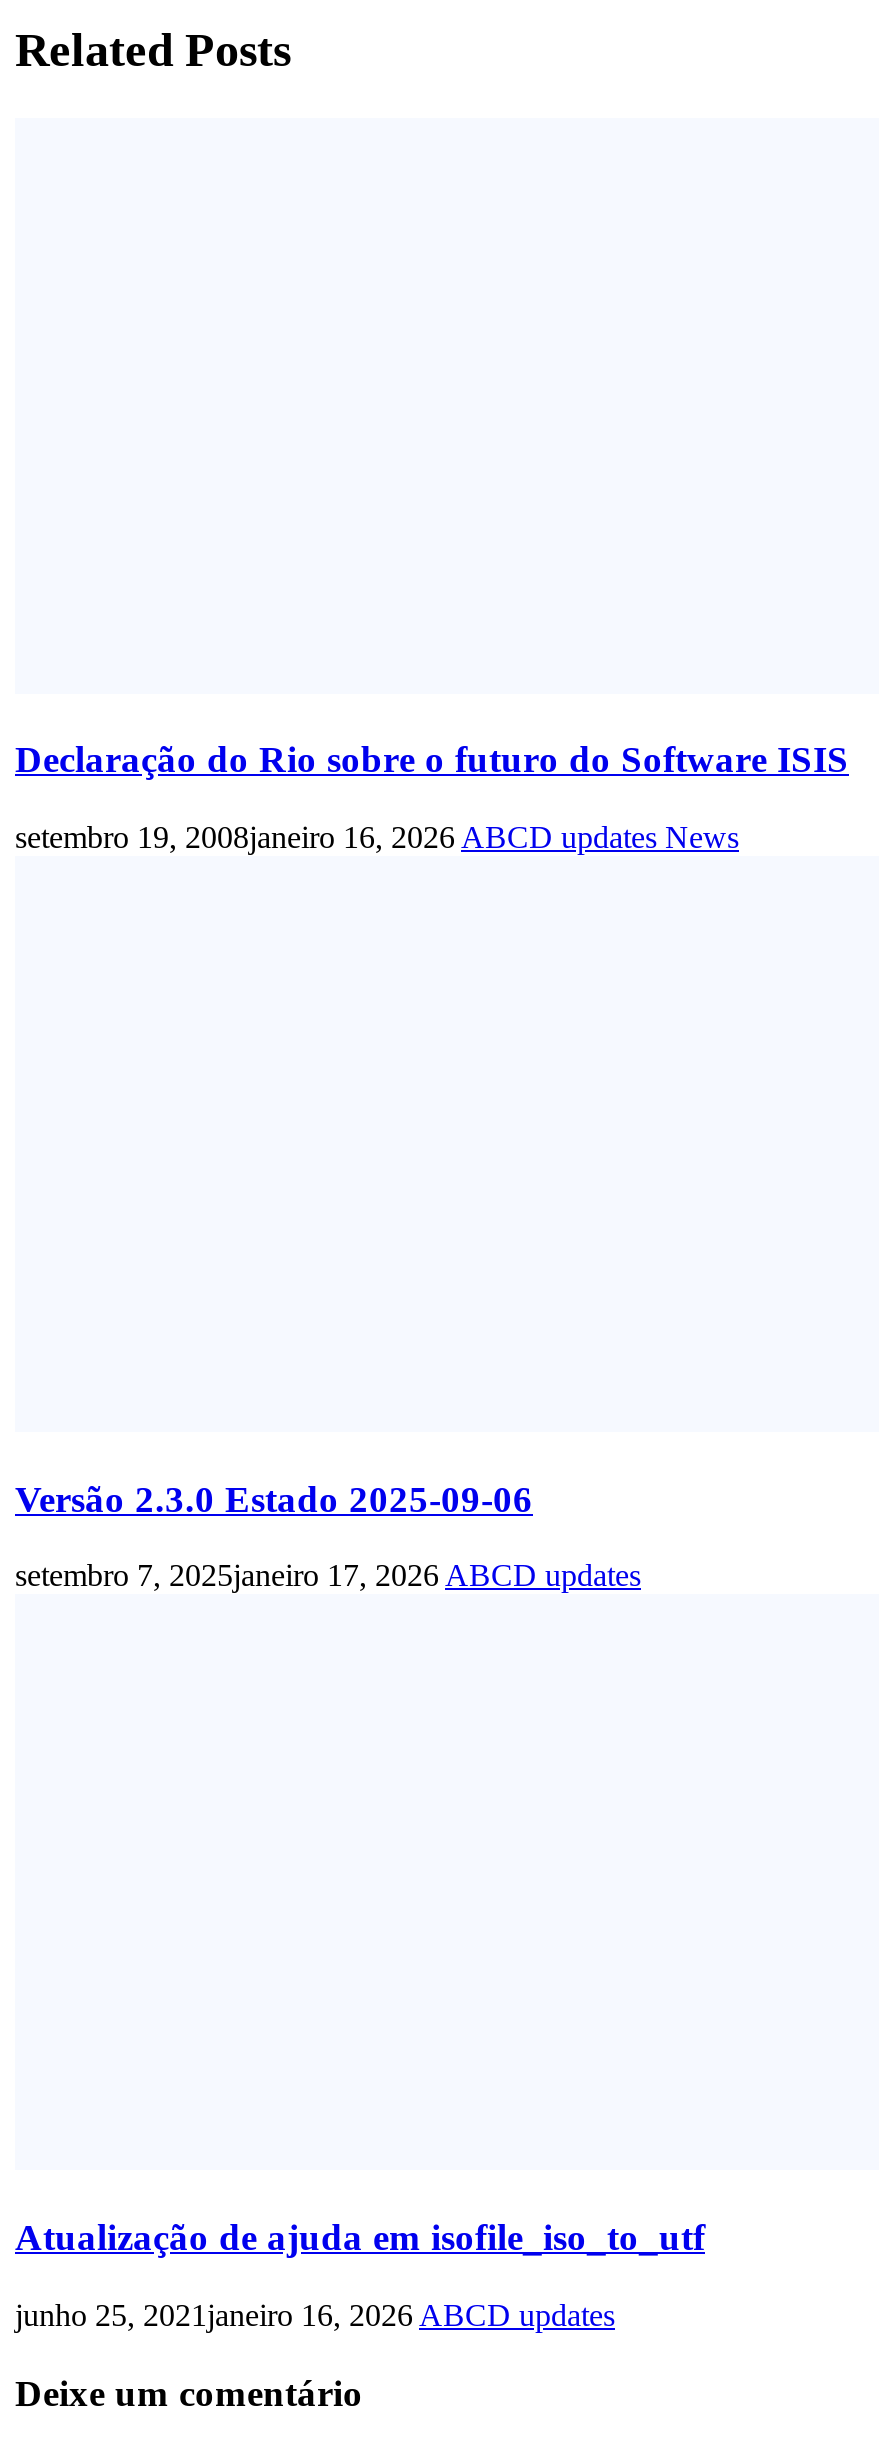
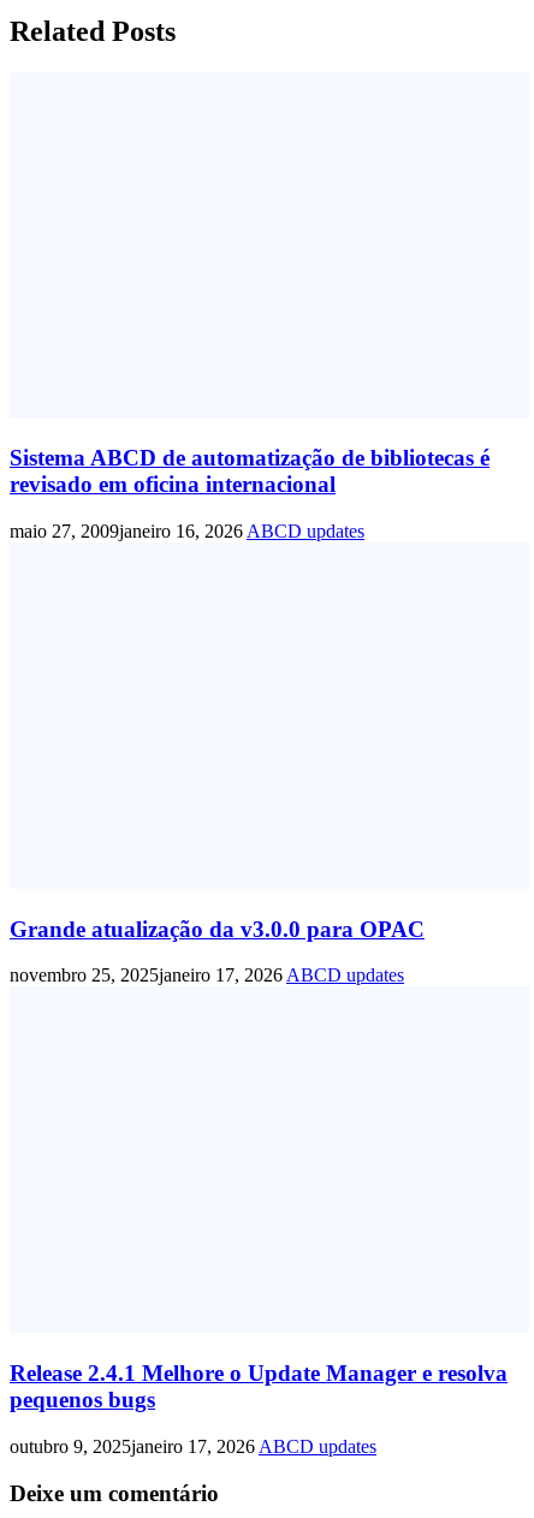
[15,738,849,780] Declaração do Rio sobre o futuro do Software ISIS -> [10,445,489,497] Sistema ABCD de automatização de bibliotecas é | revisado em oficina internacional
[15,820,739,854] setembro 19, 2008janeiro 16, 2026 ABCD updates News -> [10,521,364,541] maio 27, 2009janeiro 16, 2026 ABCD updates
[15,1477,533,1519] Versão 2.3.0 Estado 2025-09-06 -> [10,916,425,941] Grande atualização da v3.0.0 para OPAC
[15,1559,641,1593] setembro 7, 2025janeiro 17, 2026 ABCD updates -> [10,965,404,986] novembro 25, 2025janeiro 17, 2026 ABCD updates
[15,2216,705,2258] Atualização de ajuda em isofile_iso_to_utf -> [10,1361,508,1412] Release 2.4.1 Melhore o Update Manager e resolva | pequenos bugs
[15,2298,615,2332] junho 25, 2021 janeiro 16, 2026 ABCD updates -> [10,1436,376,1456] outubro 9, 2025 janeiro 17, 2026 ABCD updates

